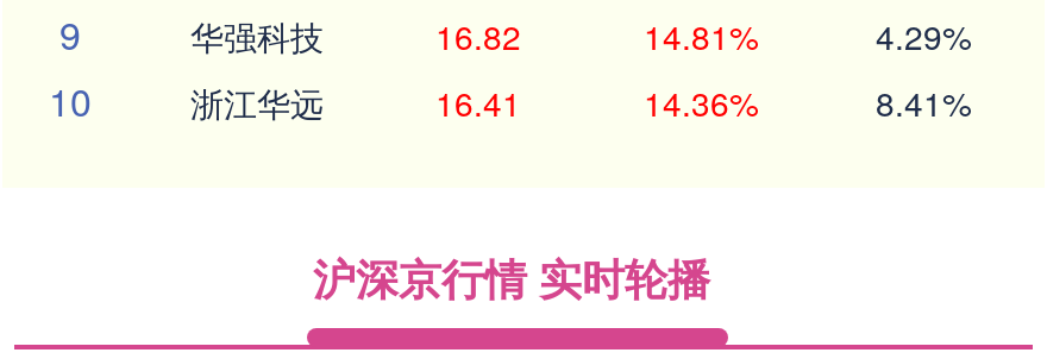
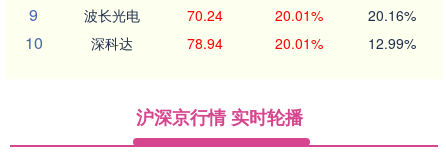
[190,11,971,59] 华强科技 | 16.82 | 14.81% | 4.29% -> [84,5,416,25] 波长光电 | 70.24 | 20.01% | 20.16%
[190,78,971,126] 浙江华远 | 16.41 | 14.36% | 8.41% -> [91,33,416,53] 深科达 | 78.94 | 20.01% | 12.99%

